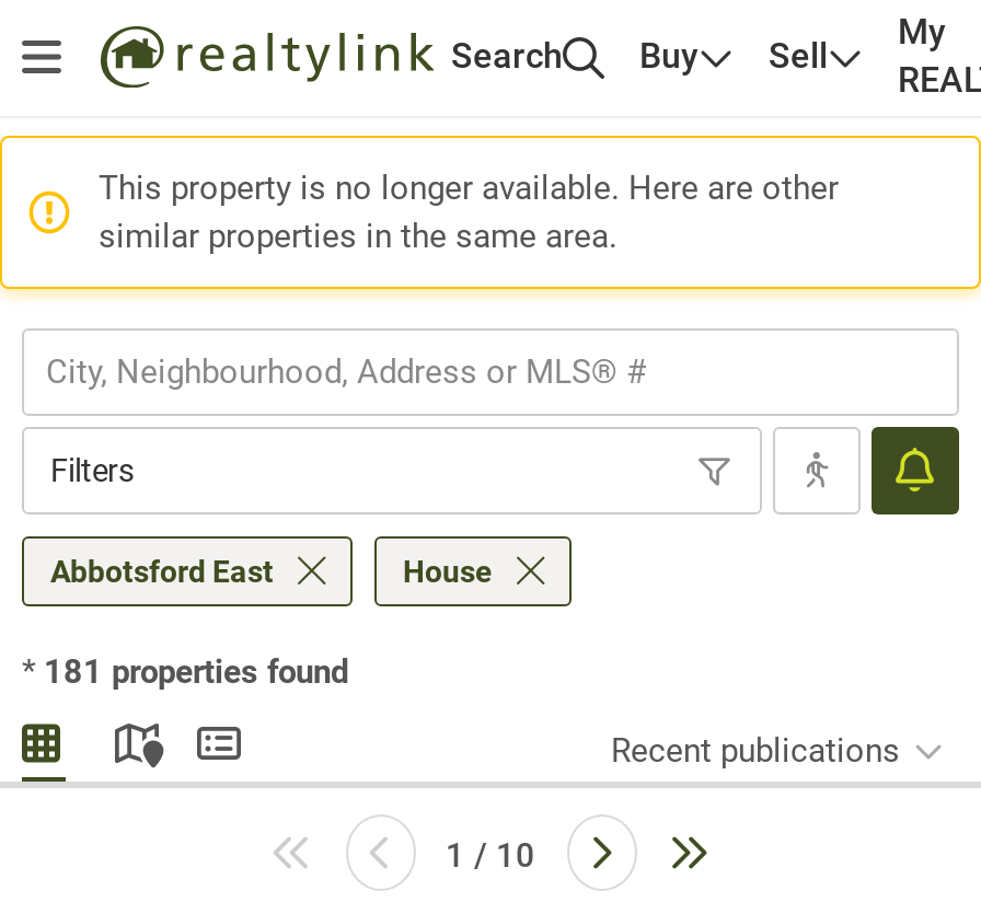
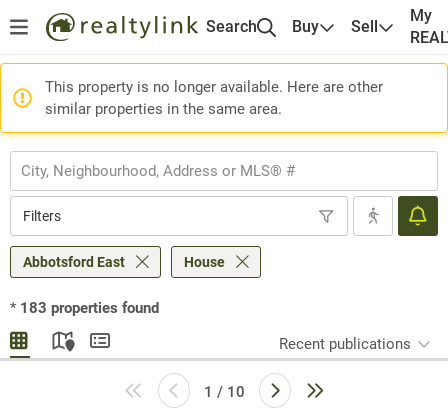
[22,652,348,692] * 181 properties found -> [10,299,159,317] * 183 properties found

